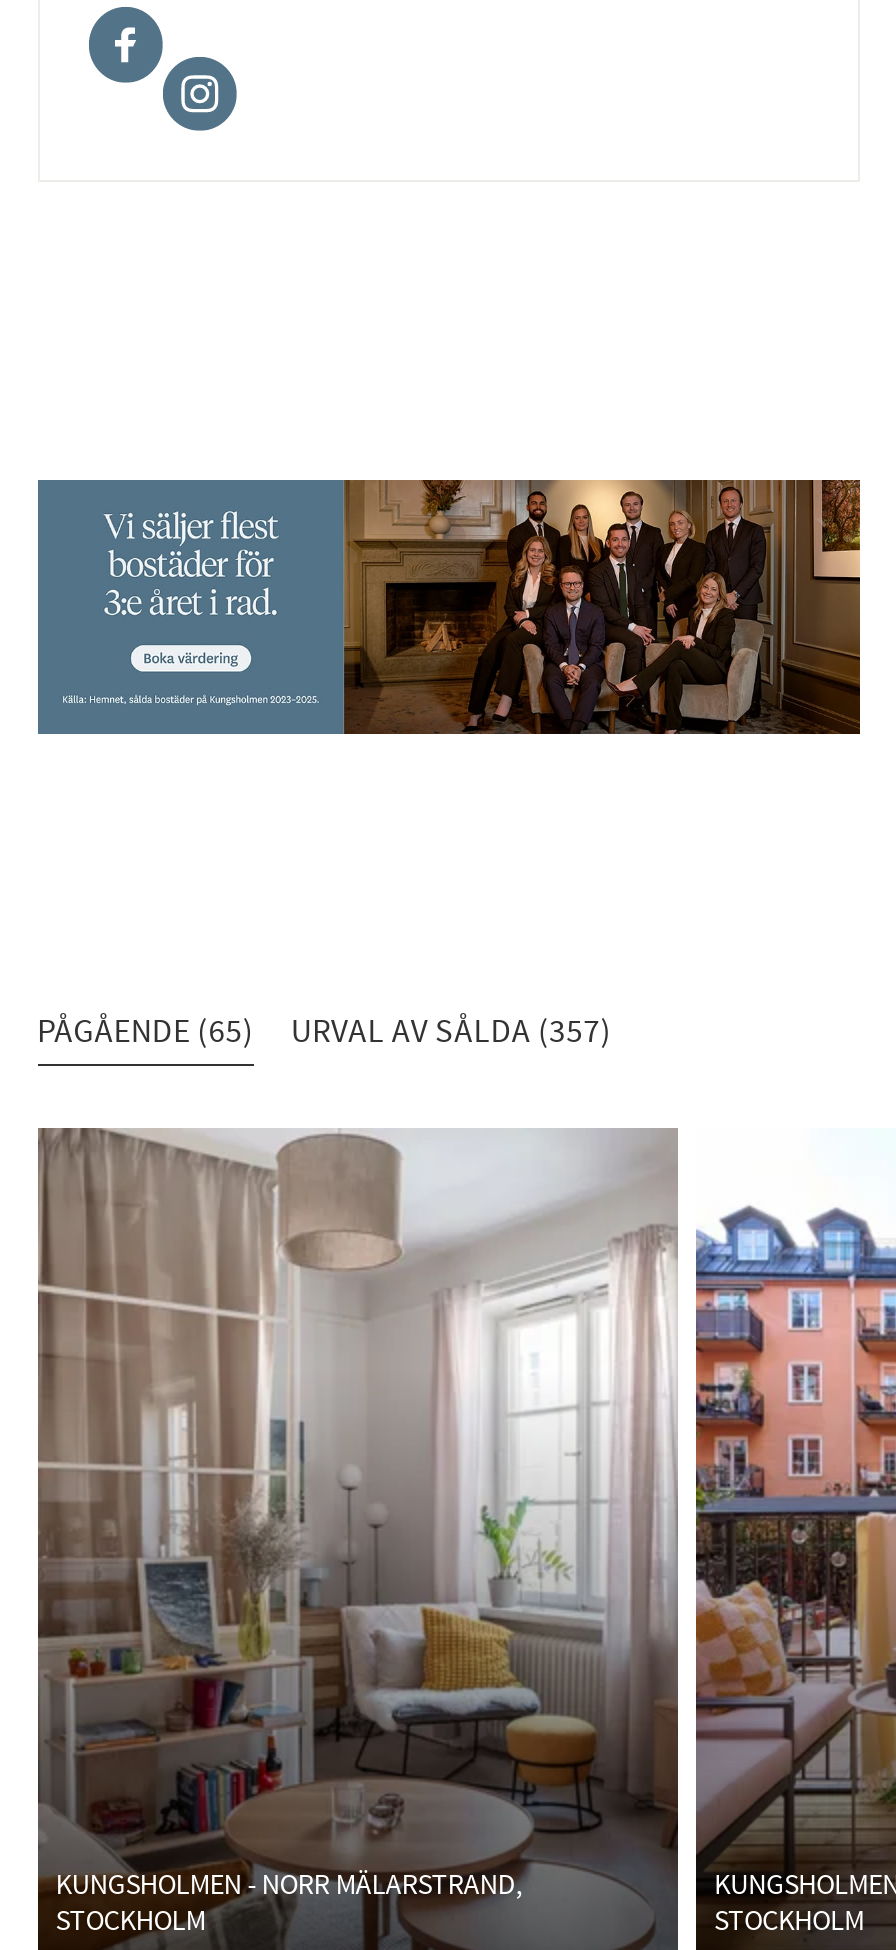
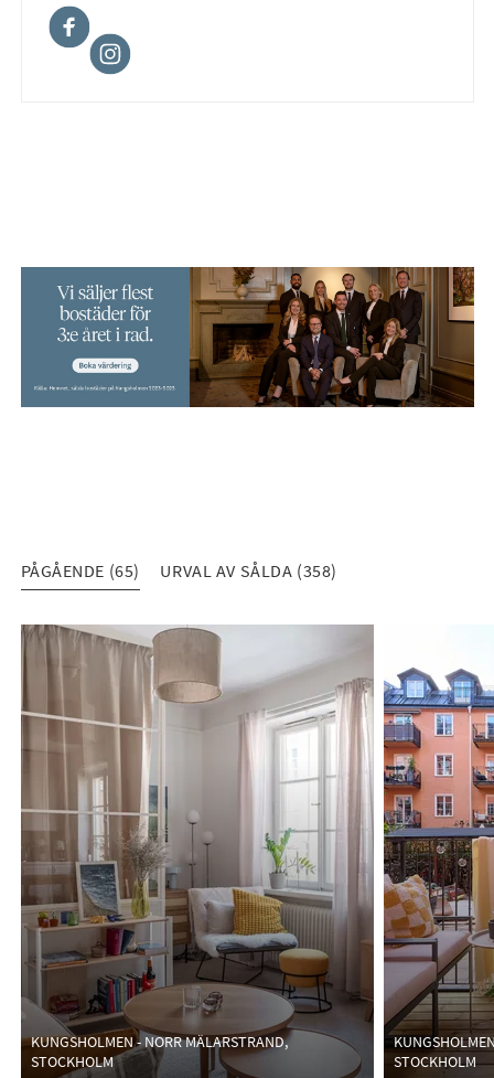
[291,1010,612,1050] URVAL AV SÅLDA (357) -> [160,559,337,581] URVAL AV SÅLDA (358)

